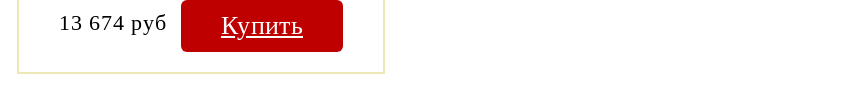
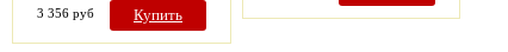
[59,9,167,33] 13 674 руб -> [37,5,94,19] 3 356 руб

